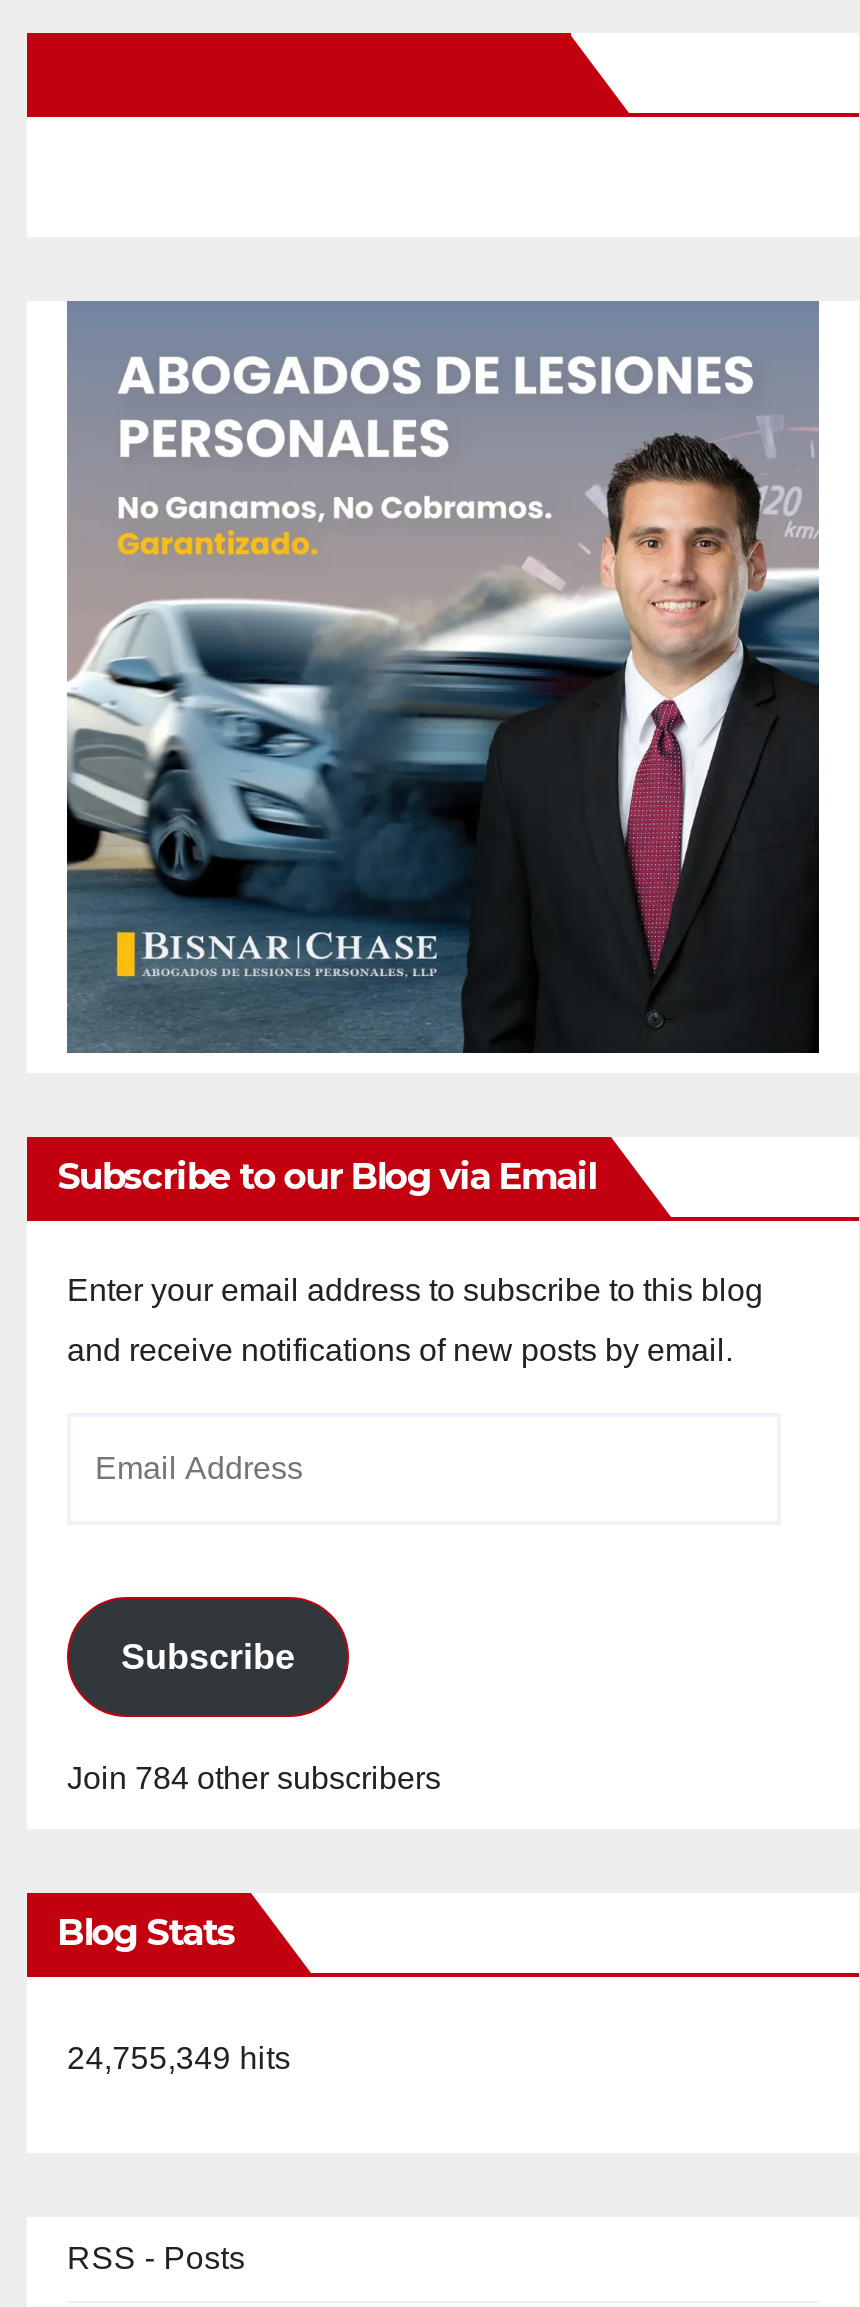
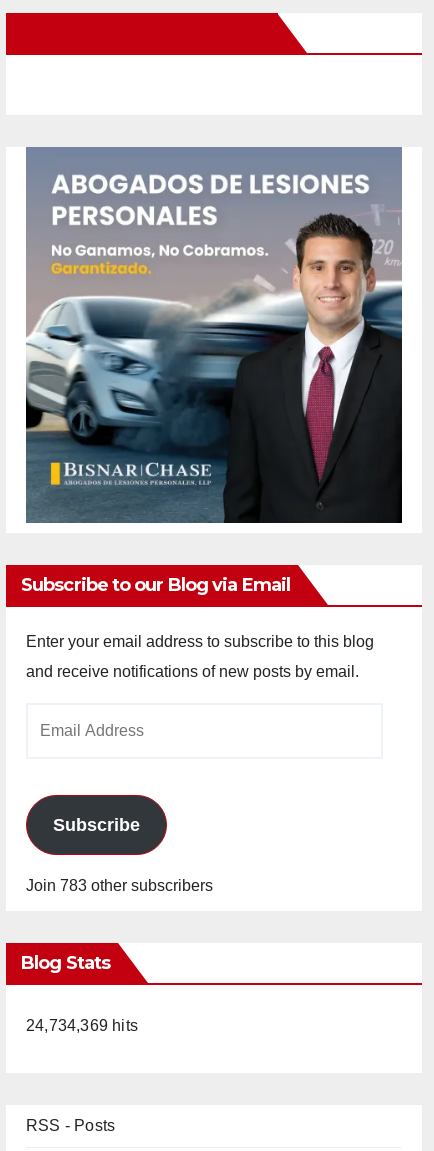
[67,1760,441,1794] Join 784 other subscribers -> [26,877,213,894] Join 783 other subscribers
[67,2040,291,2074] 24,755,349 hits -> [26,1017,138,1034] 24,734,369 hits

